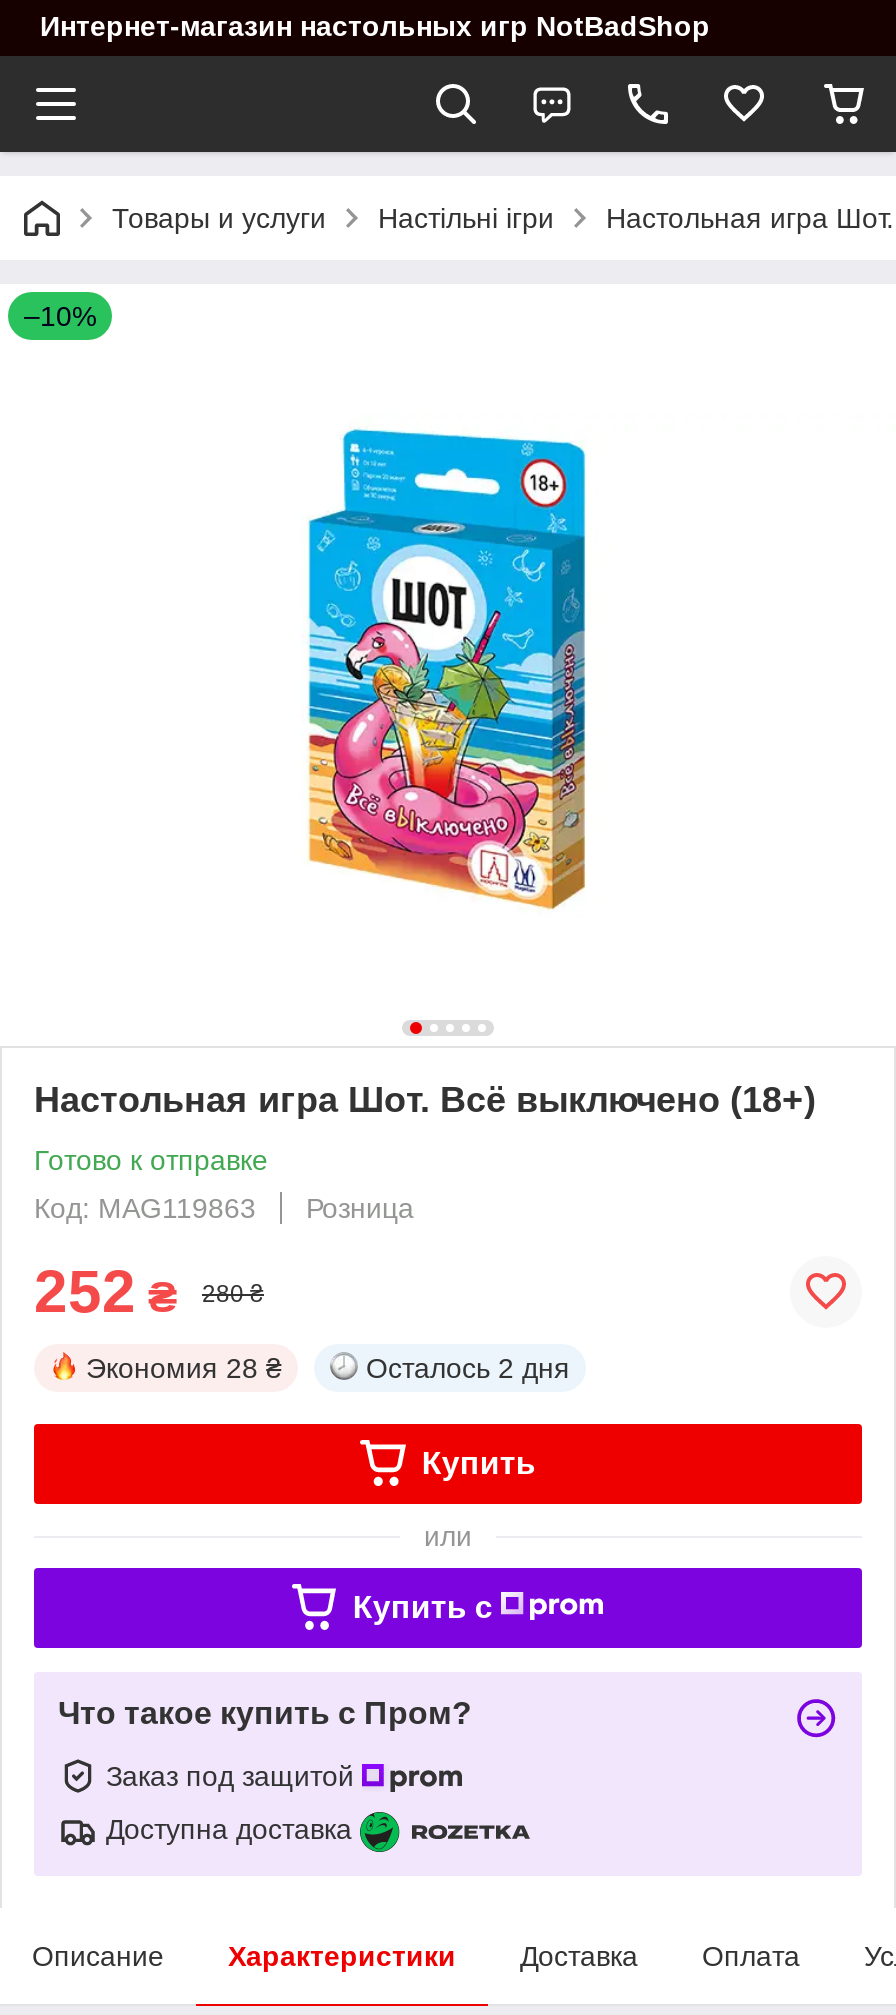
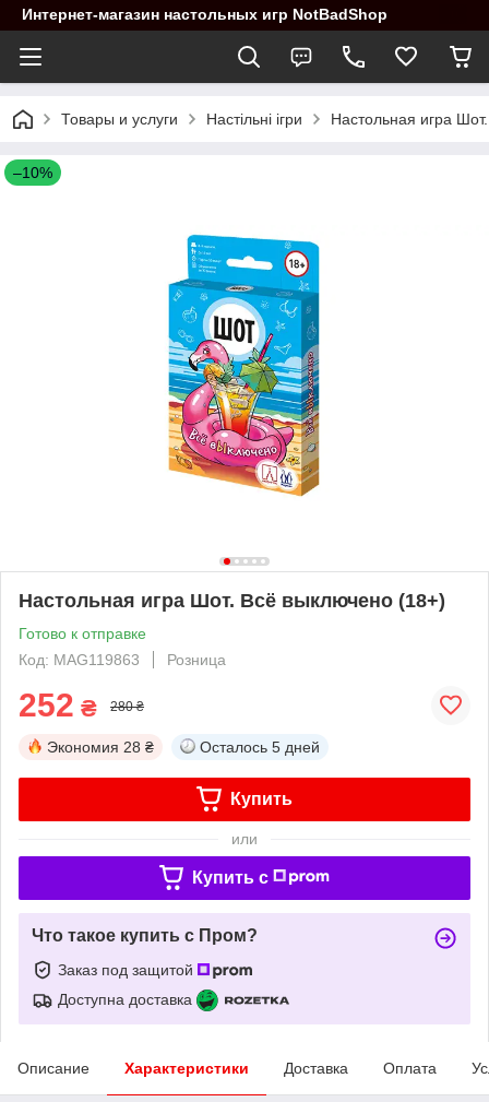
[366,1352,570,1384] Осталось 2 дня -> [200,738,320,756] Осталось 5 дней

